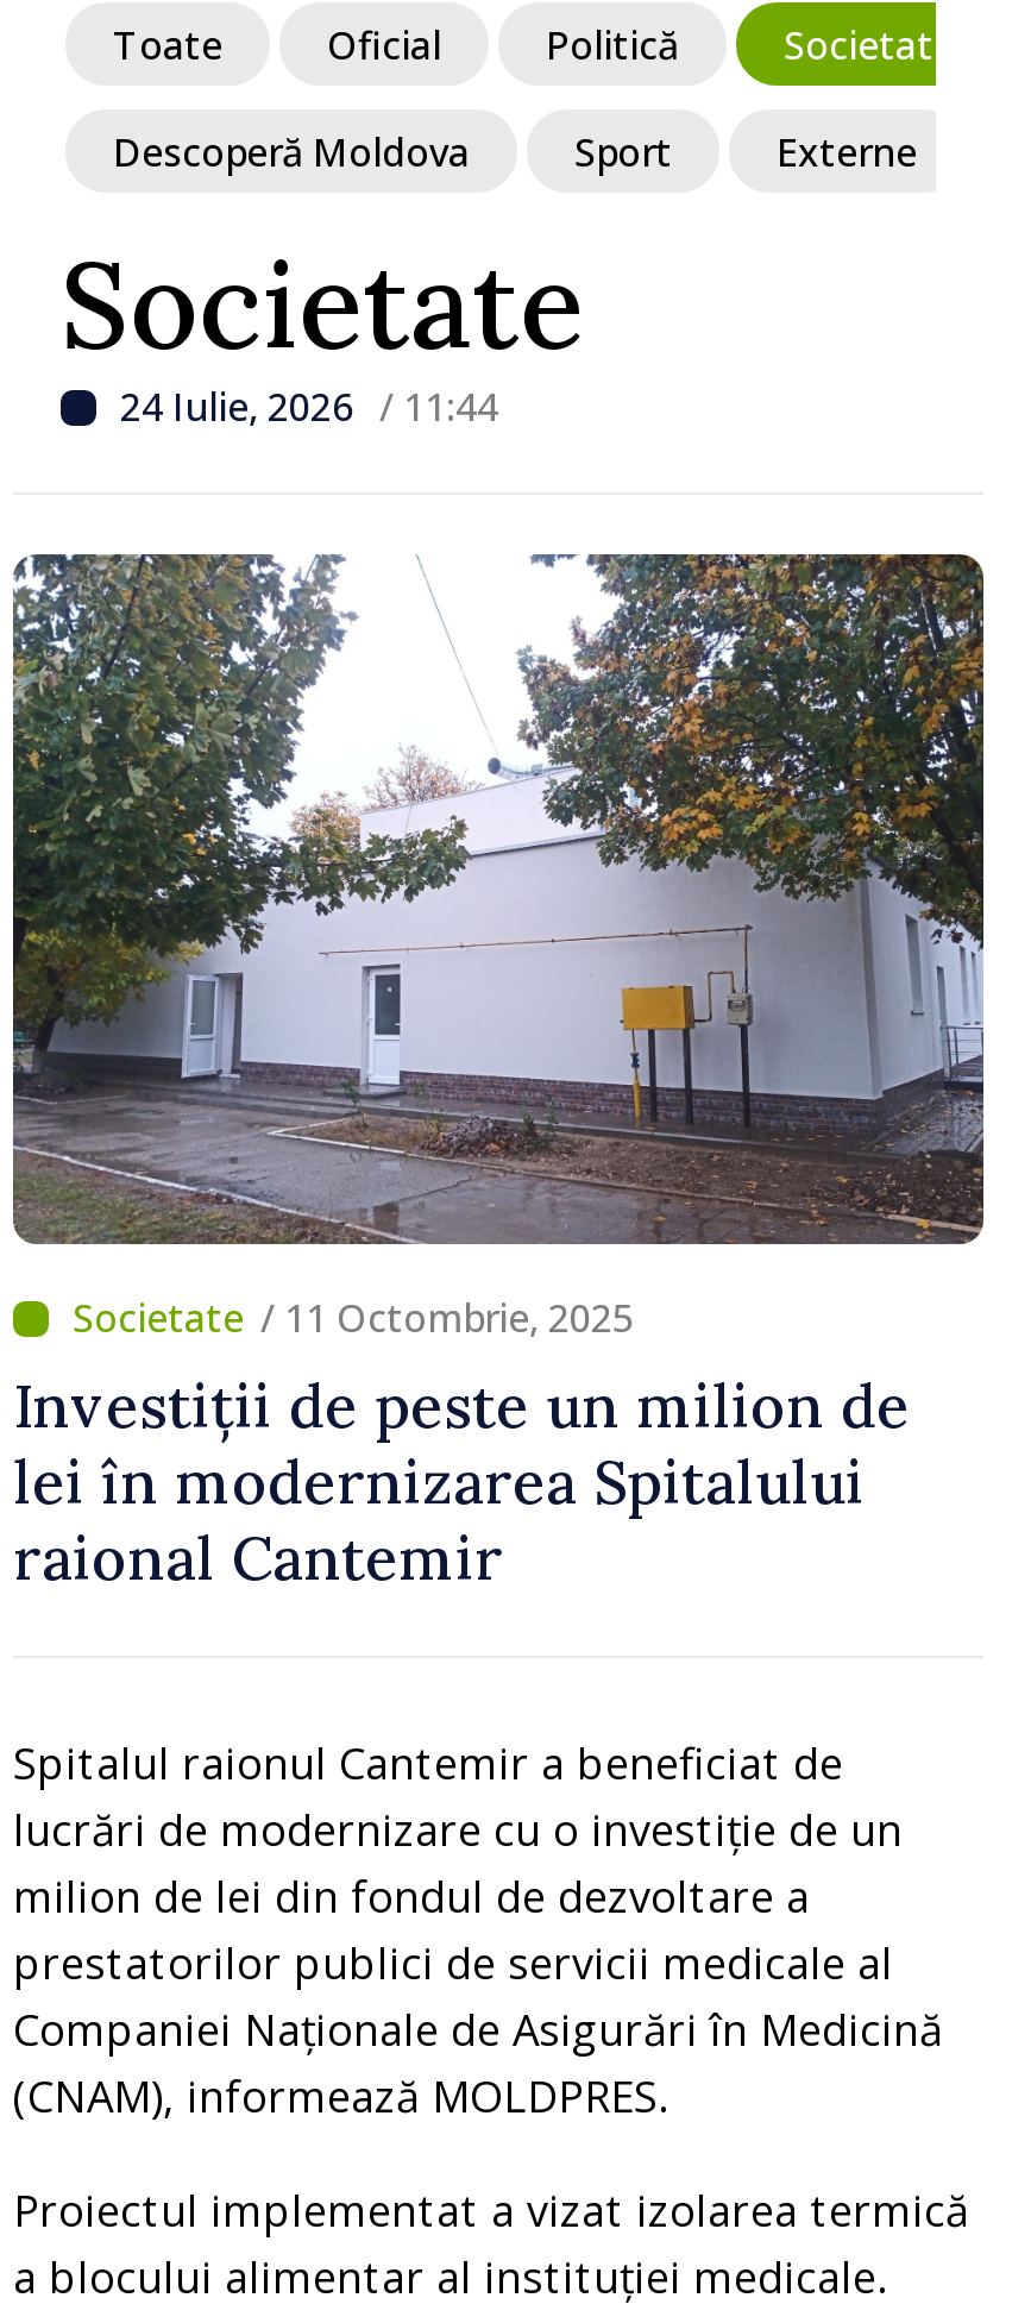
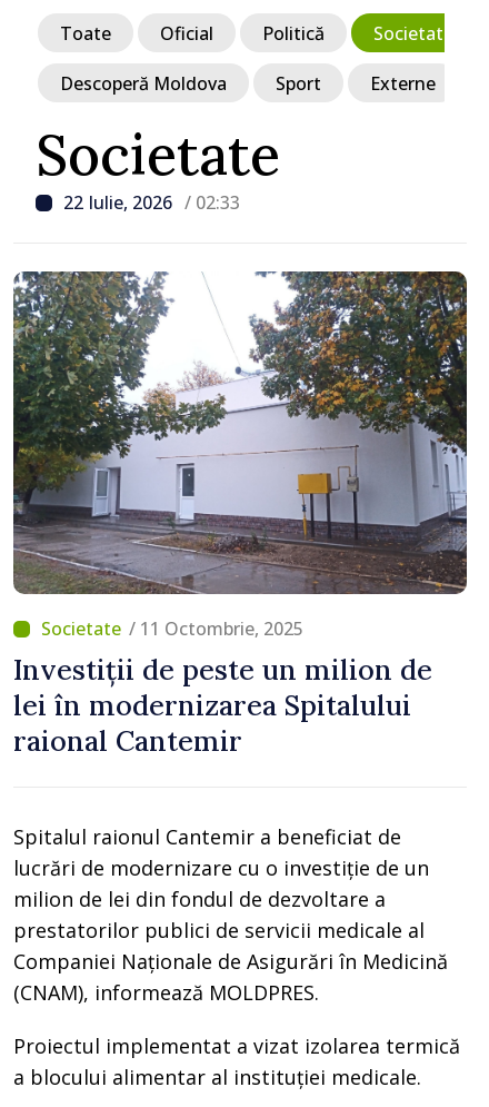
[120,381,498,433] 24 Iulie, 2026 / 11:44 -> [63,190,240,215] 22 Iulie, 2026 / 02:33

